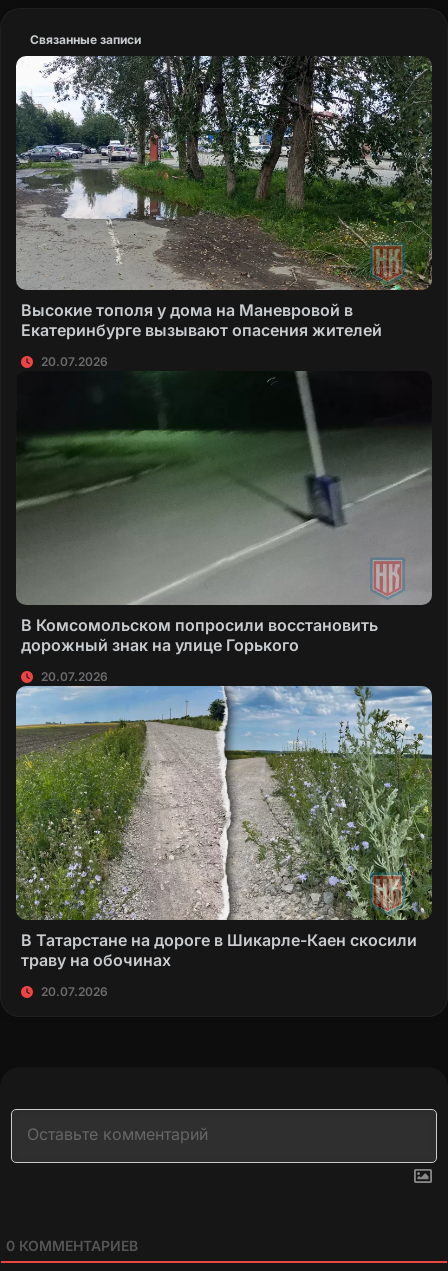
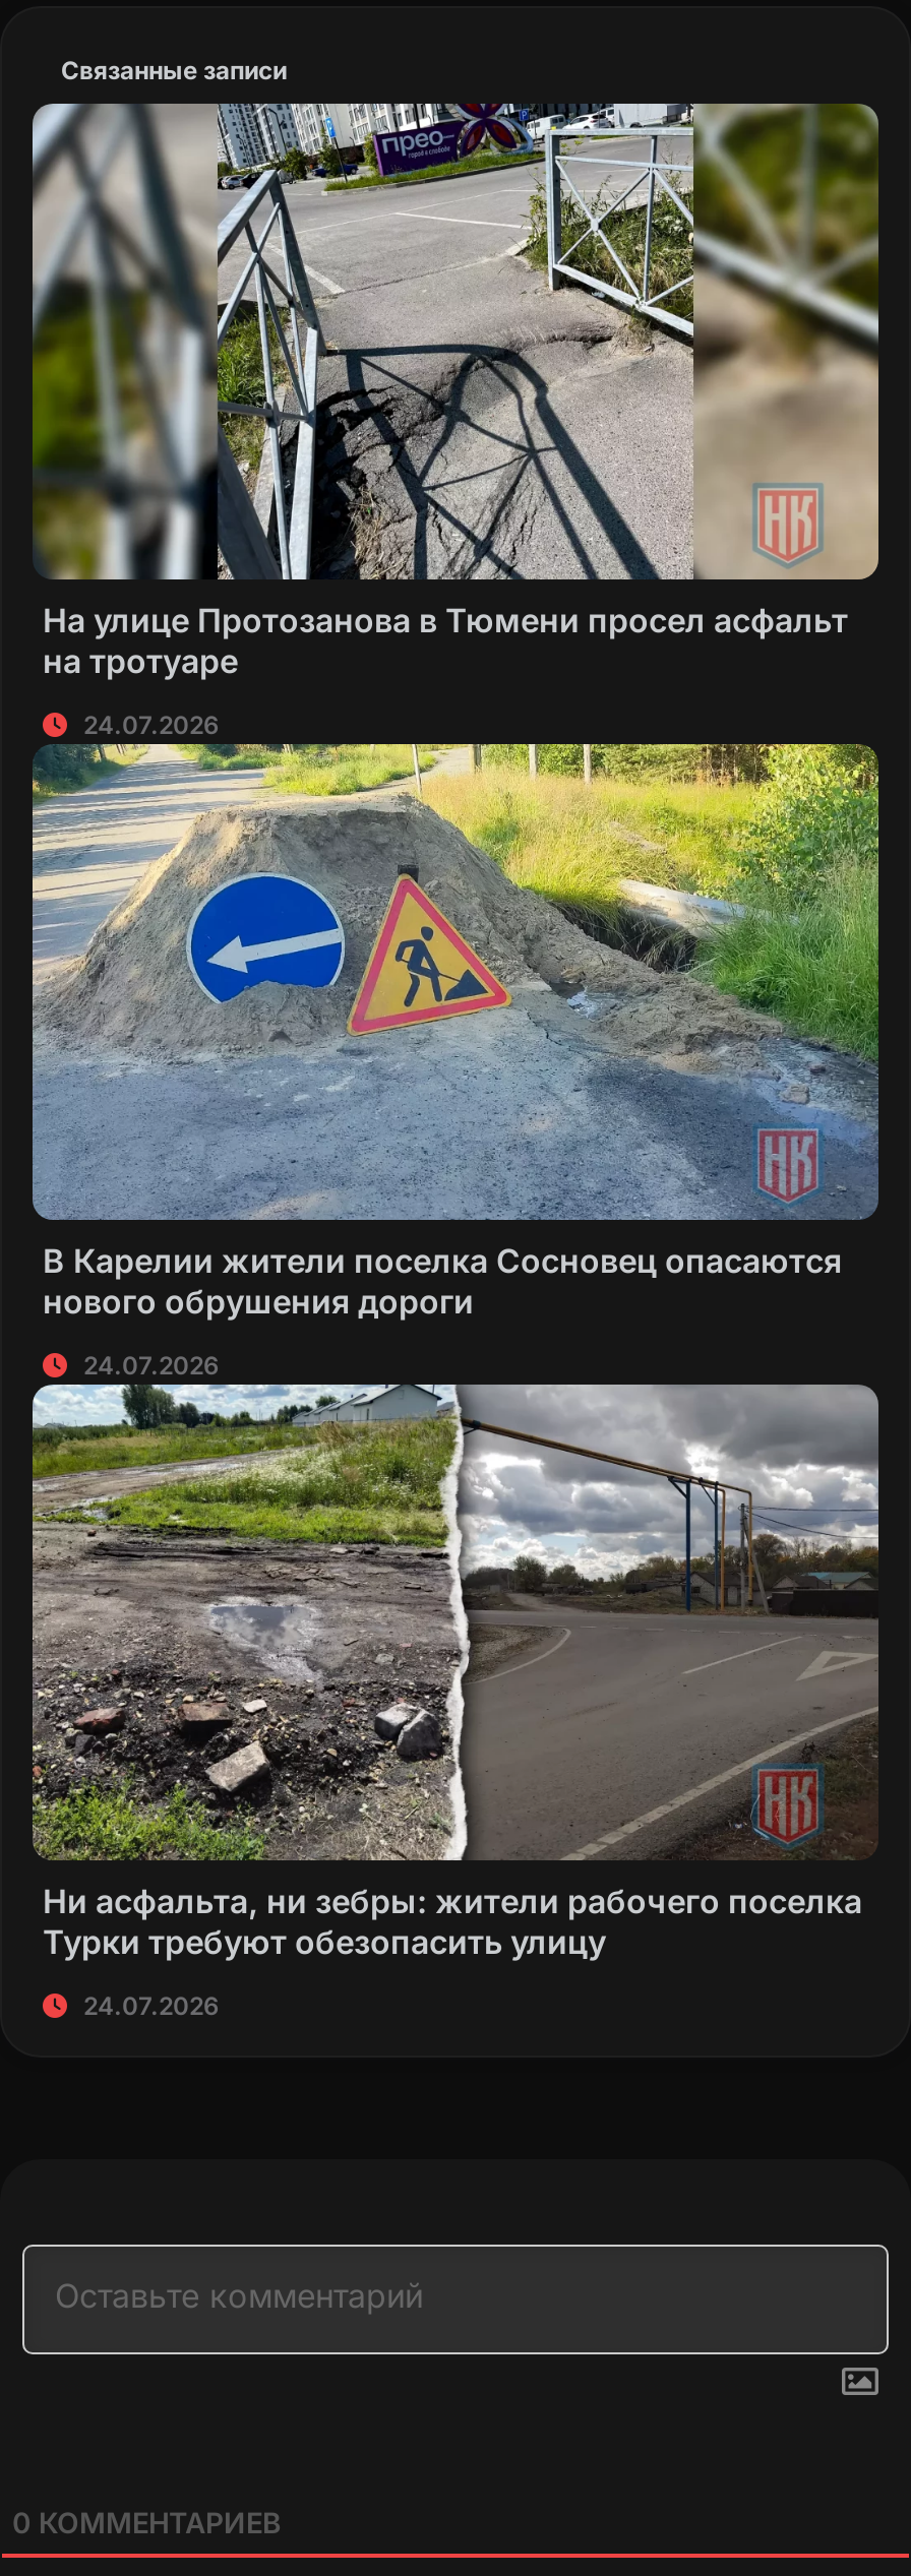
[15,55,432,340] [image] | Высокие тополя у дома на Маневровой в | Екатеринбурге вызывают опасения жителей -> [31,102,880,680] [image] | На улице Протозанова в Тюмени просел асфальт | на тротуаре
[41,354,108,369] 20.07.2026 -> [83,709,220,739] 24.07.2026
[16,371,432,655] [image] | В Комсомольском попросили восстановить | дорожный знак на улице Горького -> [31,742,880,1321] [image] | В Карелии жители поселка Сосновец опасаются | нового обрушения дороги
[41,669,108,684] 20.07.2026 -> [83,1349,220,1379] 24.07.2026
[15,685,432,970] [image] | В Татарстане на дороге в Шикарле-Каен скосили | траву на обочинах -> [31,1383,880,1961] [image] | Ни асфальта, ни зебры: жители рабочего поселка | Турки требуют обезопасить улицу
[41,984,108,999] 20.07.2026 -> [83,1989,220,2020] 24.07.2026

